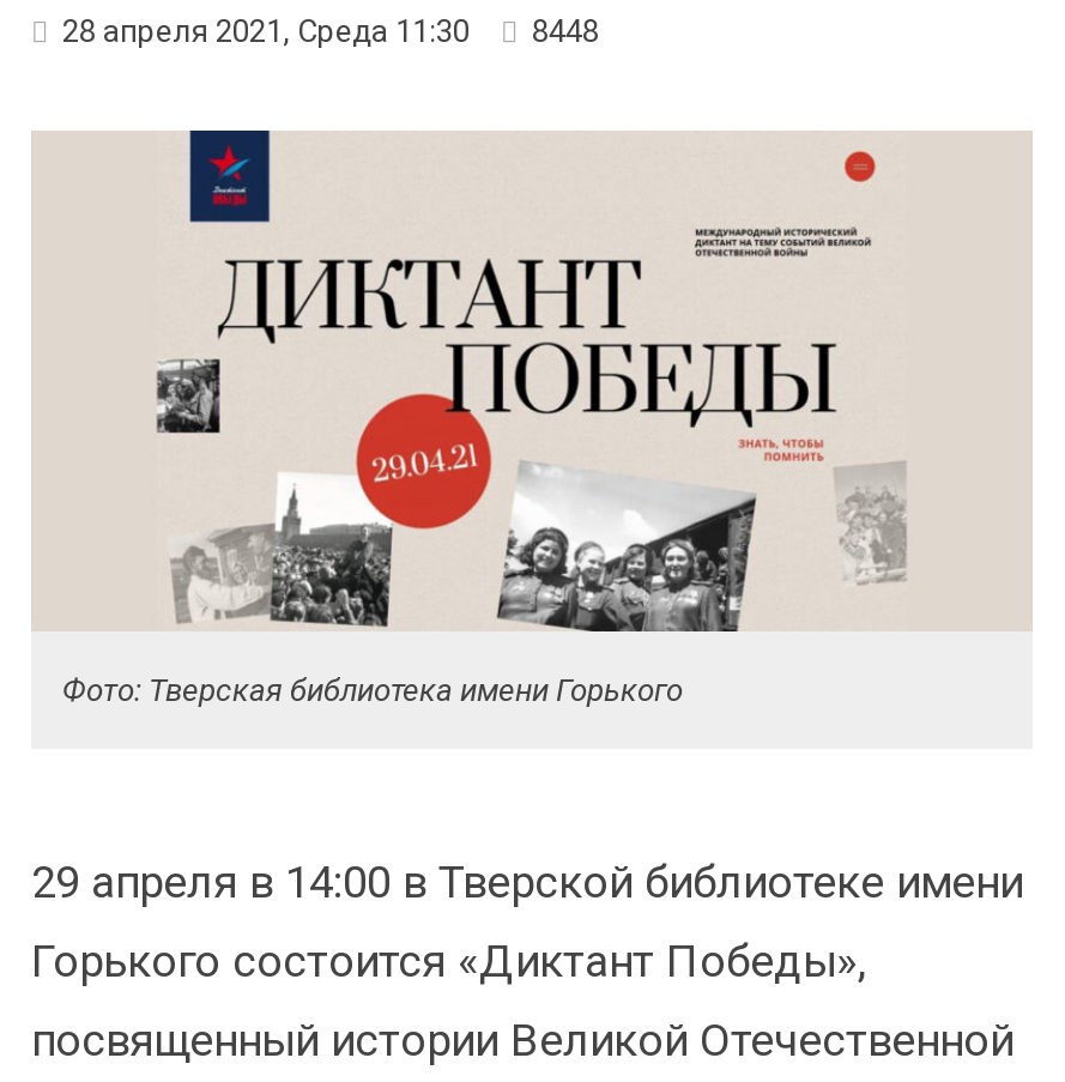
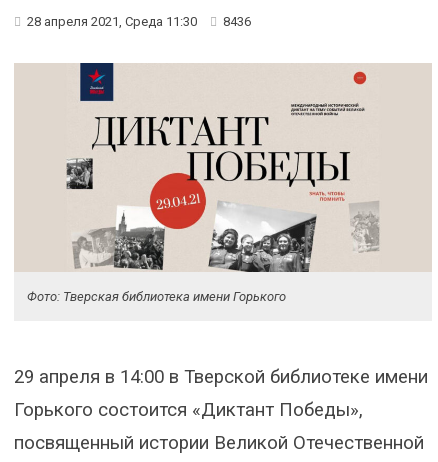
[62,12,599,48] 28 апреля 2021, Среда 11:30 8448 -> [27,13,251,28] 28 апреля 2021, Среда 11:30 8436

